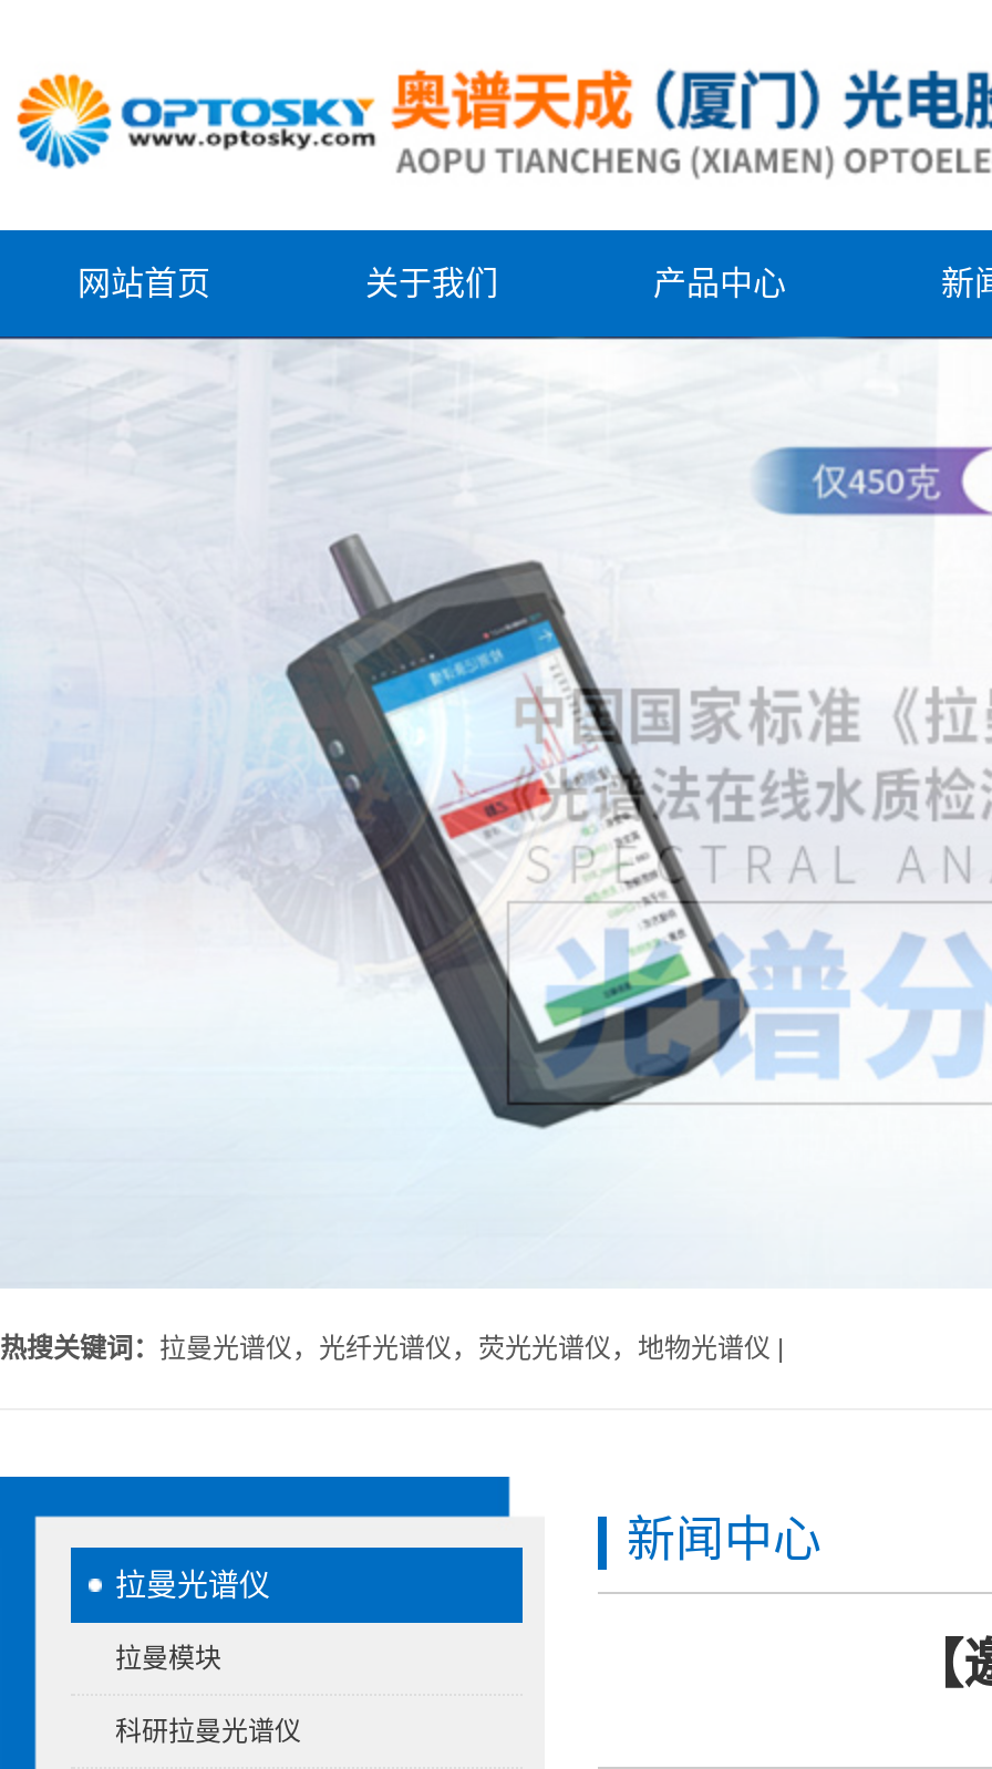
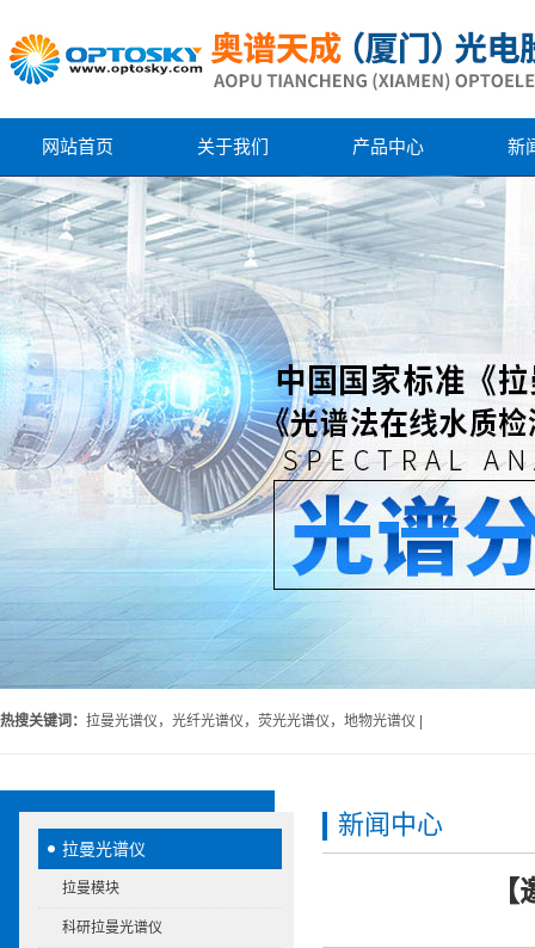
[7,341,985,1286] [image] -> [4,177,531,689] [image]

